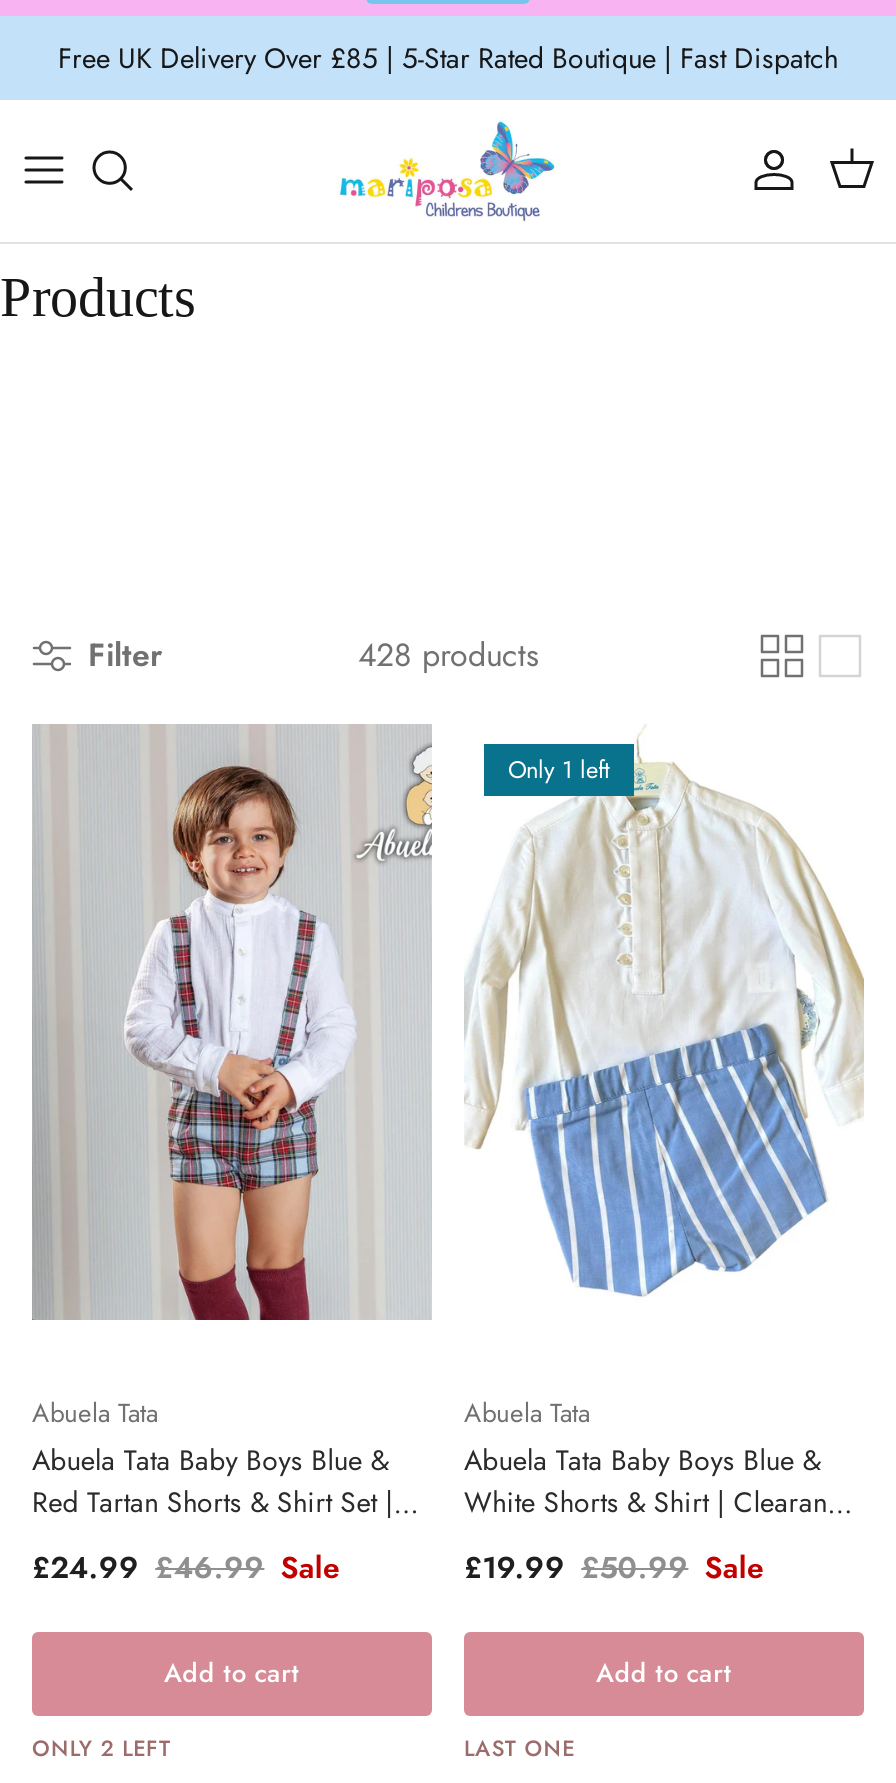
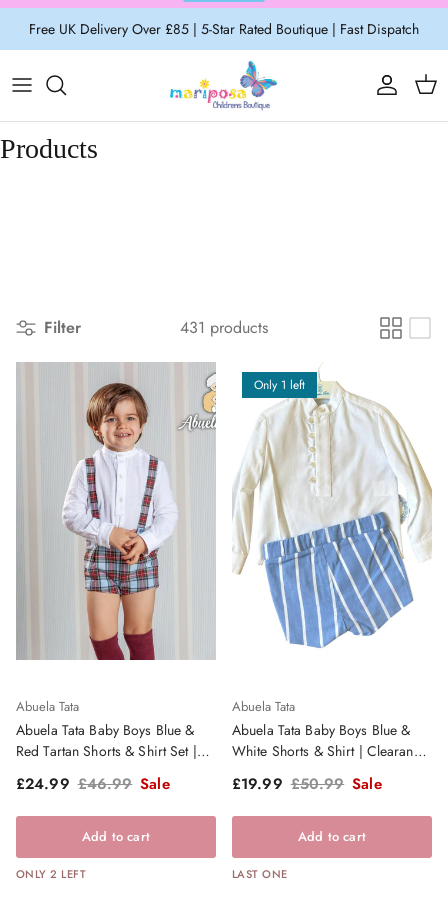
[358,632,538,678] 428 products -> [180,316,268,339] 431 products

